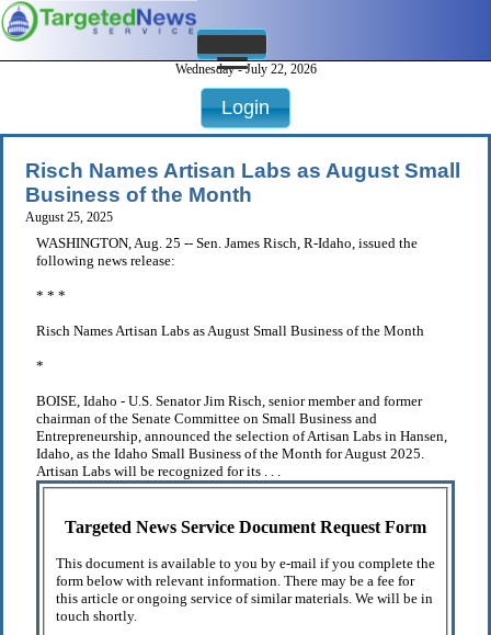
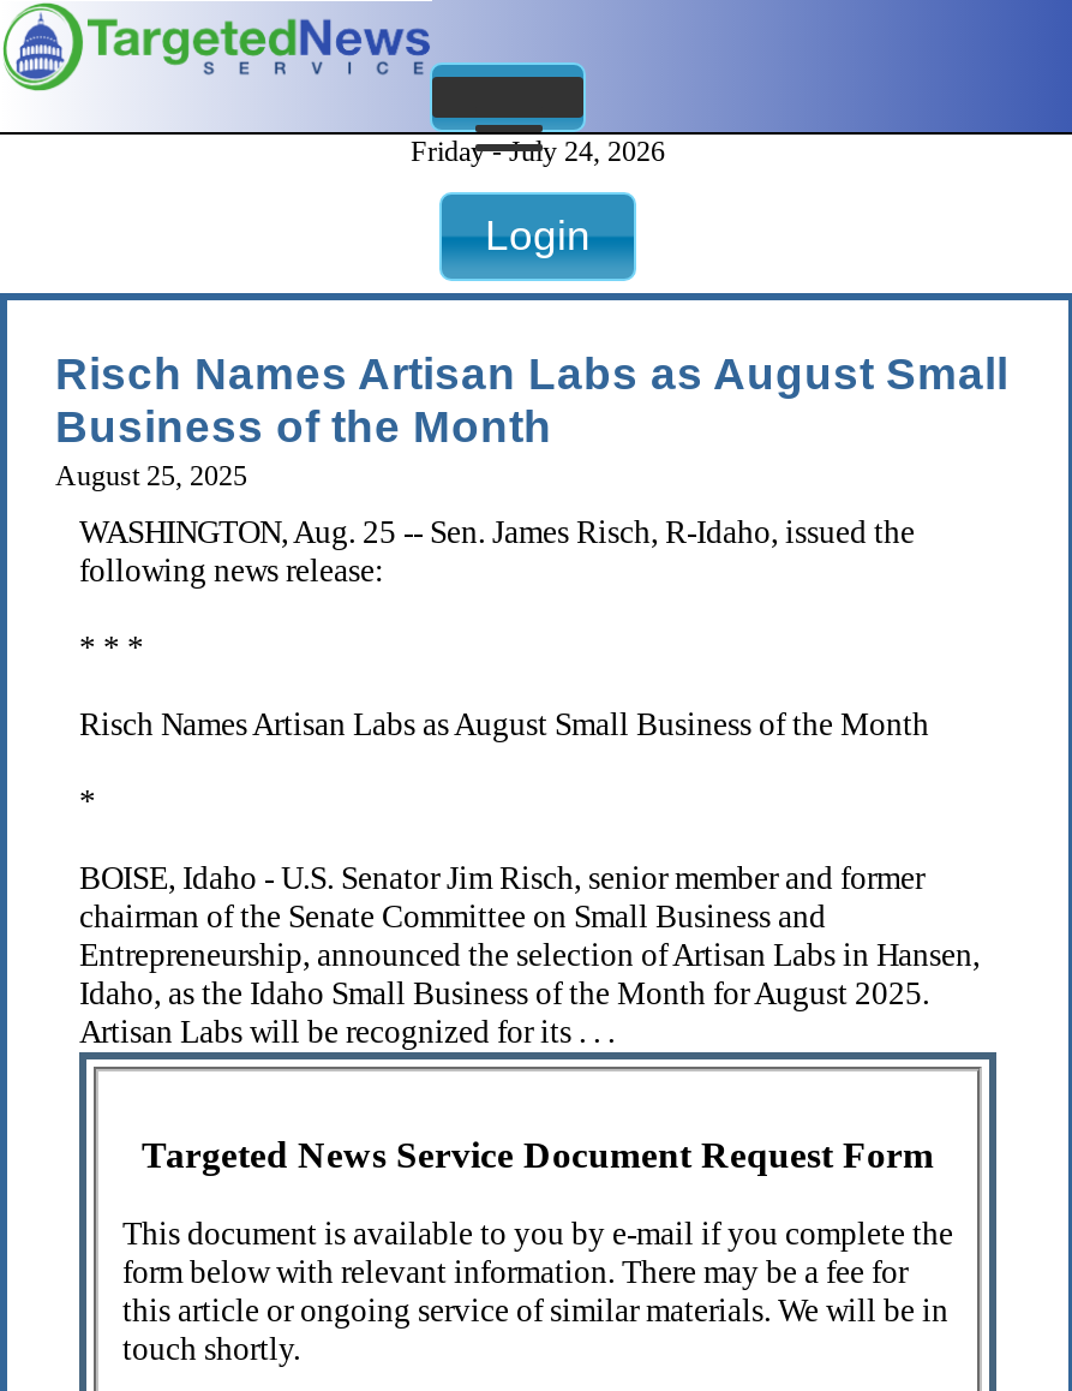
[175,62,316,77] Wednesday - July 22, 2026 -> [411,135,665,169] Friday - July 24, 2026

